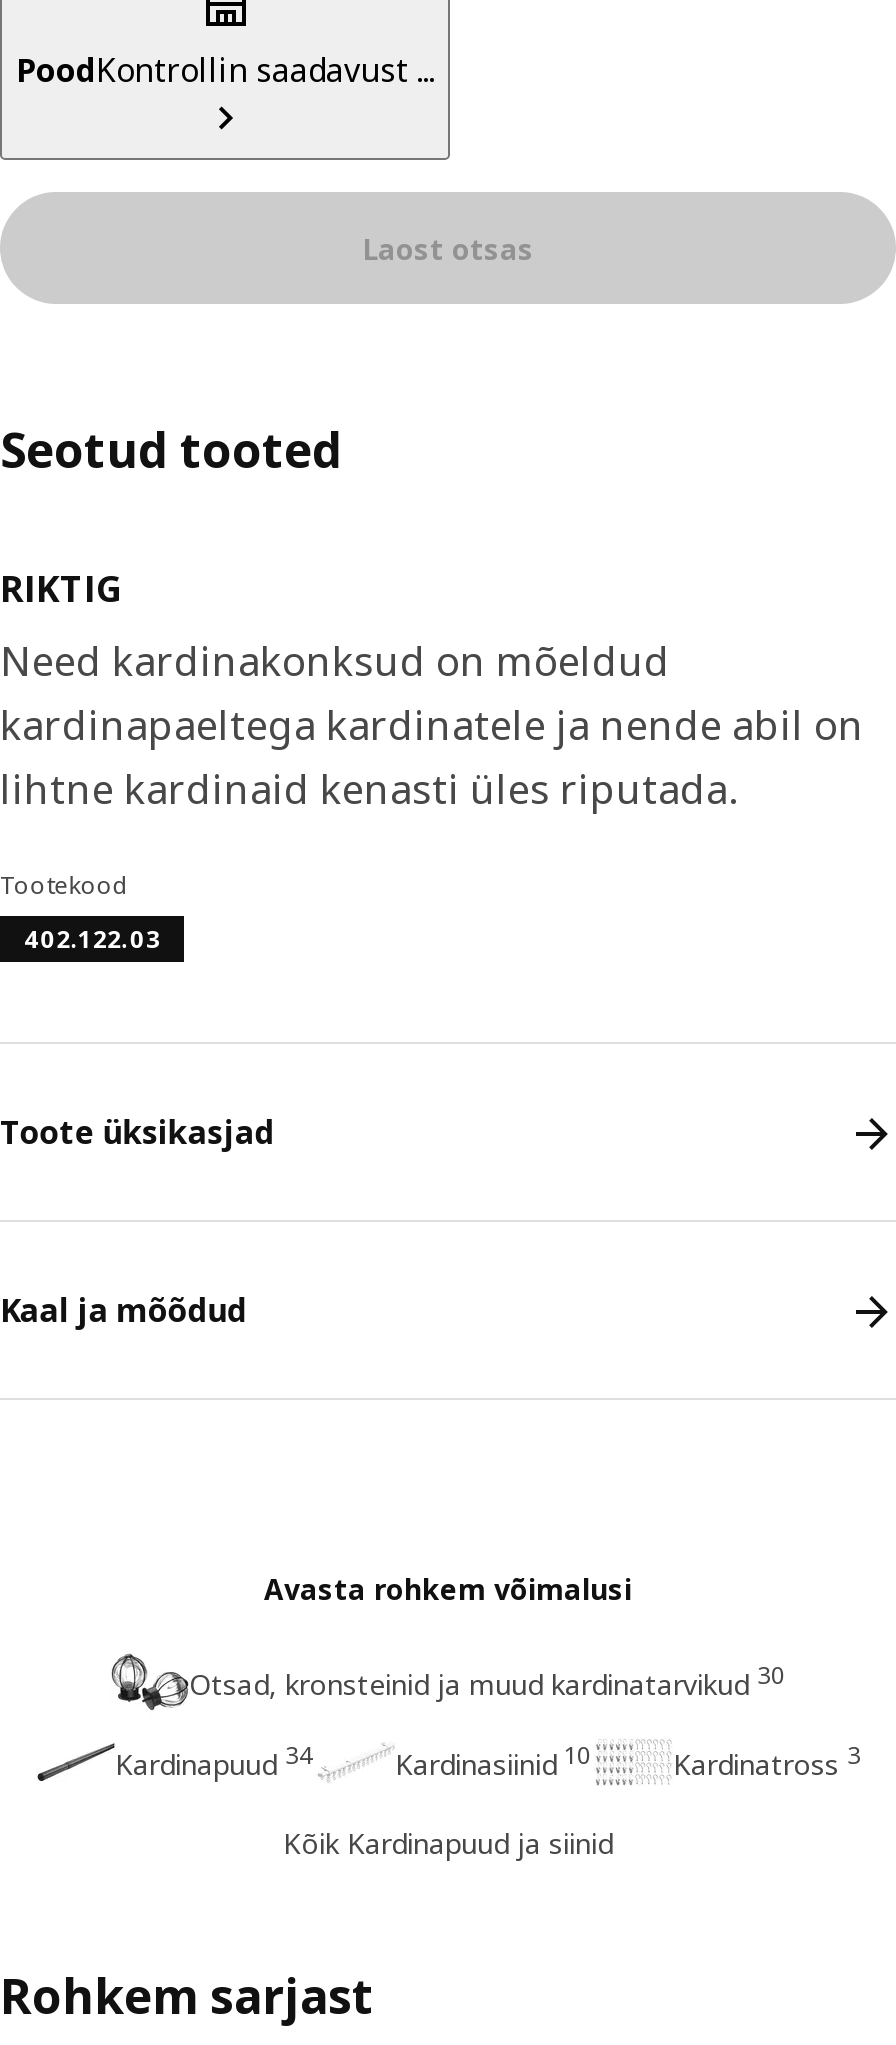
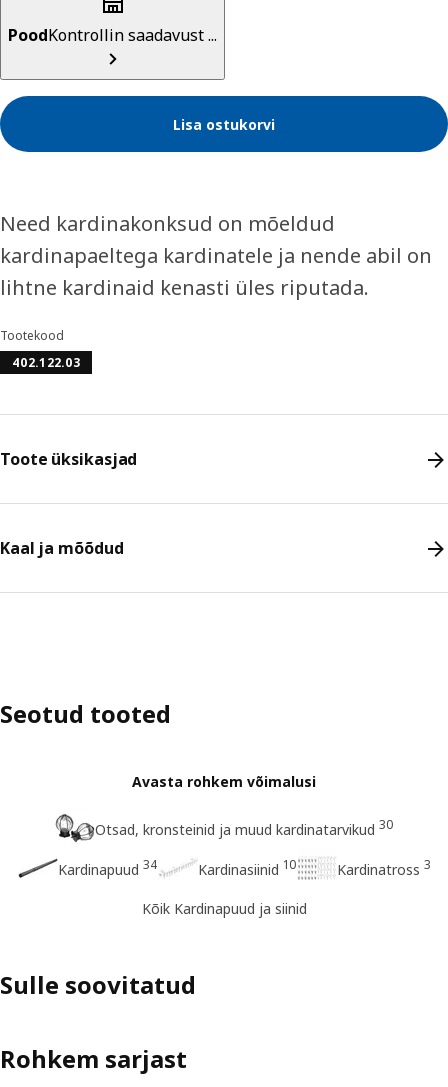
[0,229,534,612] Laost otsas | RIKTIG -> [173,114,275,133] Lisa ostukorvi
moved [0,416,342,482] -> [0,697,171,730]: Seotud tooted
moved [0,634,864,1332] -> [0,210,432,559]: Need kardinakonksud on mõeldud | kardinapaeltega kardinatele ja nende abil on | lihtne kardinaid kenasti üles riputada. | Tootekood | 402.122.03 | Toote üksikasjad | Kaal ja mõõdud
none -> [0,968,196,1001] Sulle soovitatud

